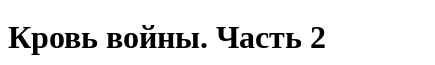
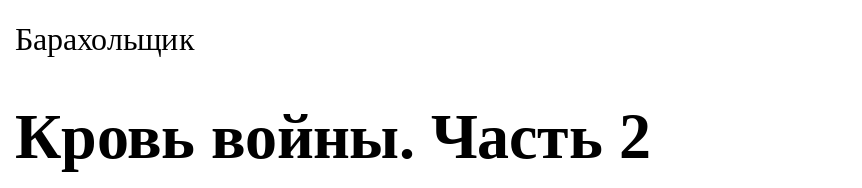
none -> [15,22,195,56] Барахольщик

